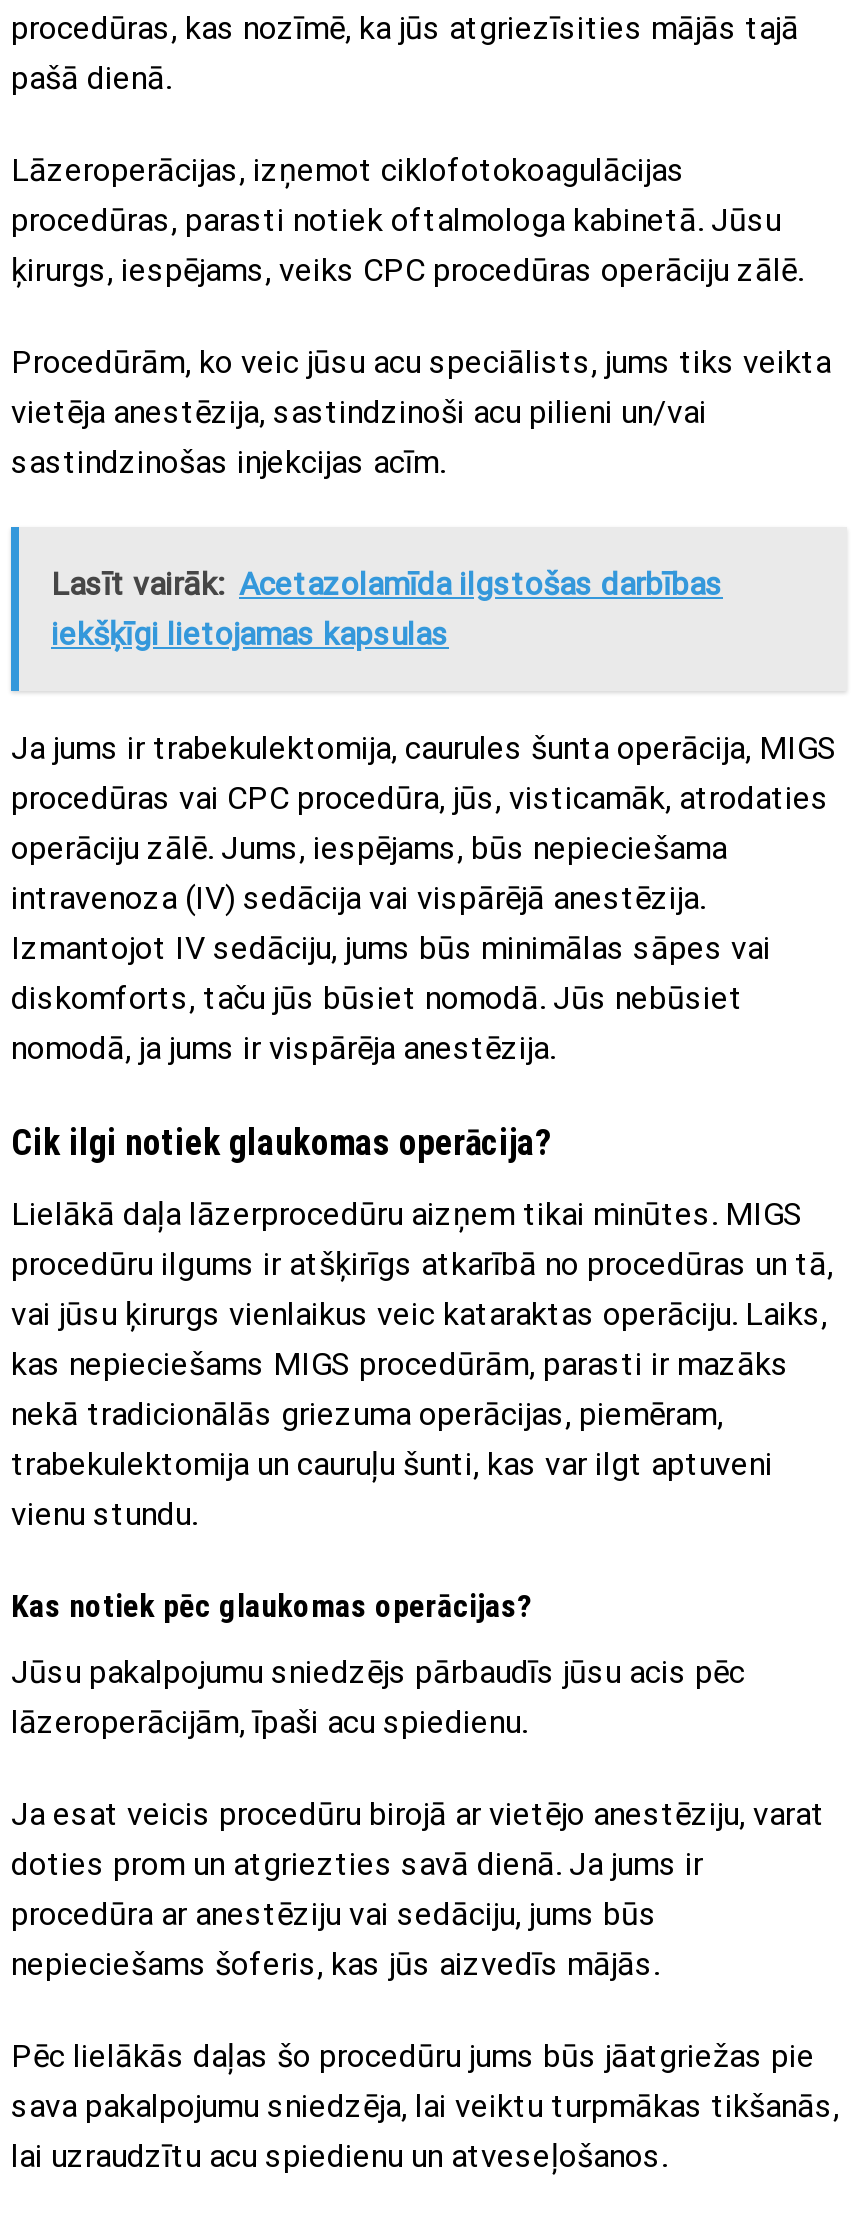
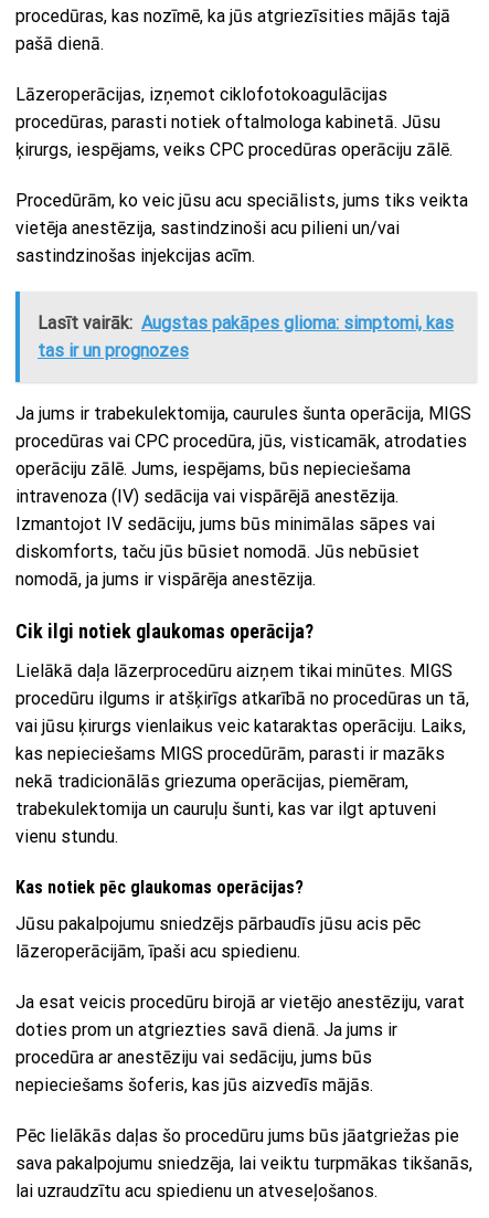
[51,566,723,654] Lasīt vairāk: Acetazolamīda ilgstošas darbības | iekšķīgi lietojamas kapsulas -> [38,313,454,361] Lasīt vairāk: Augstas pakāpes glioma: simptomi, kas | tas ir un prognozes

